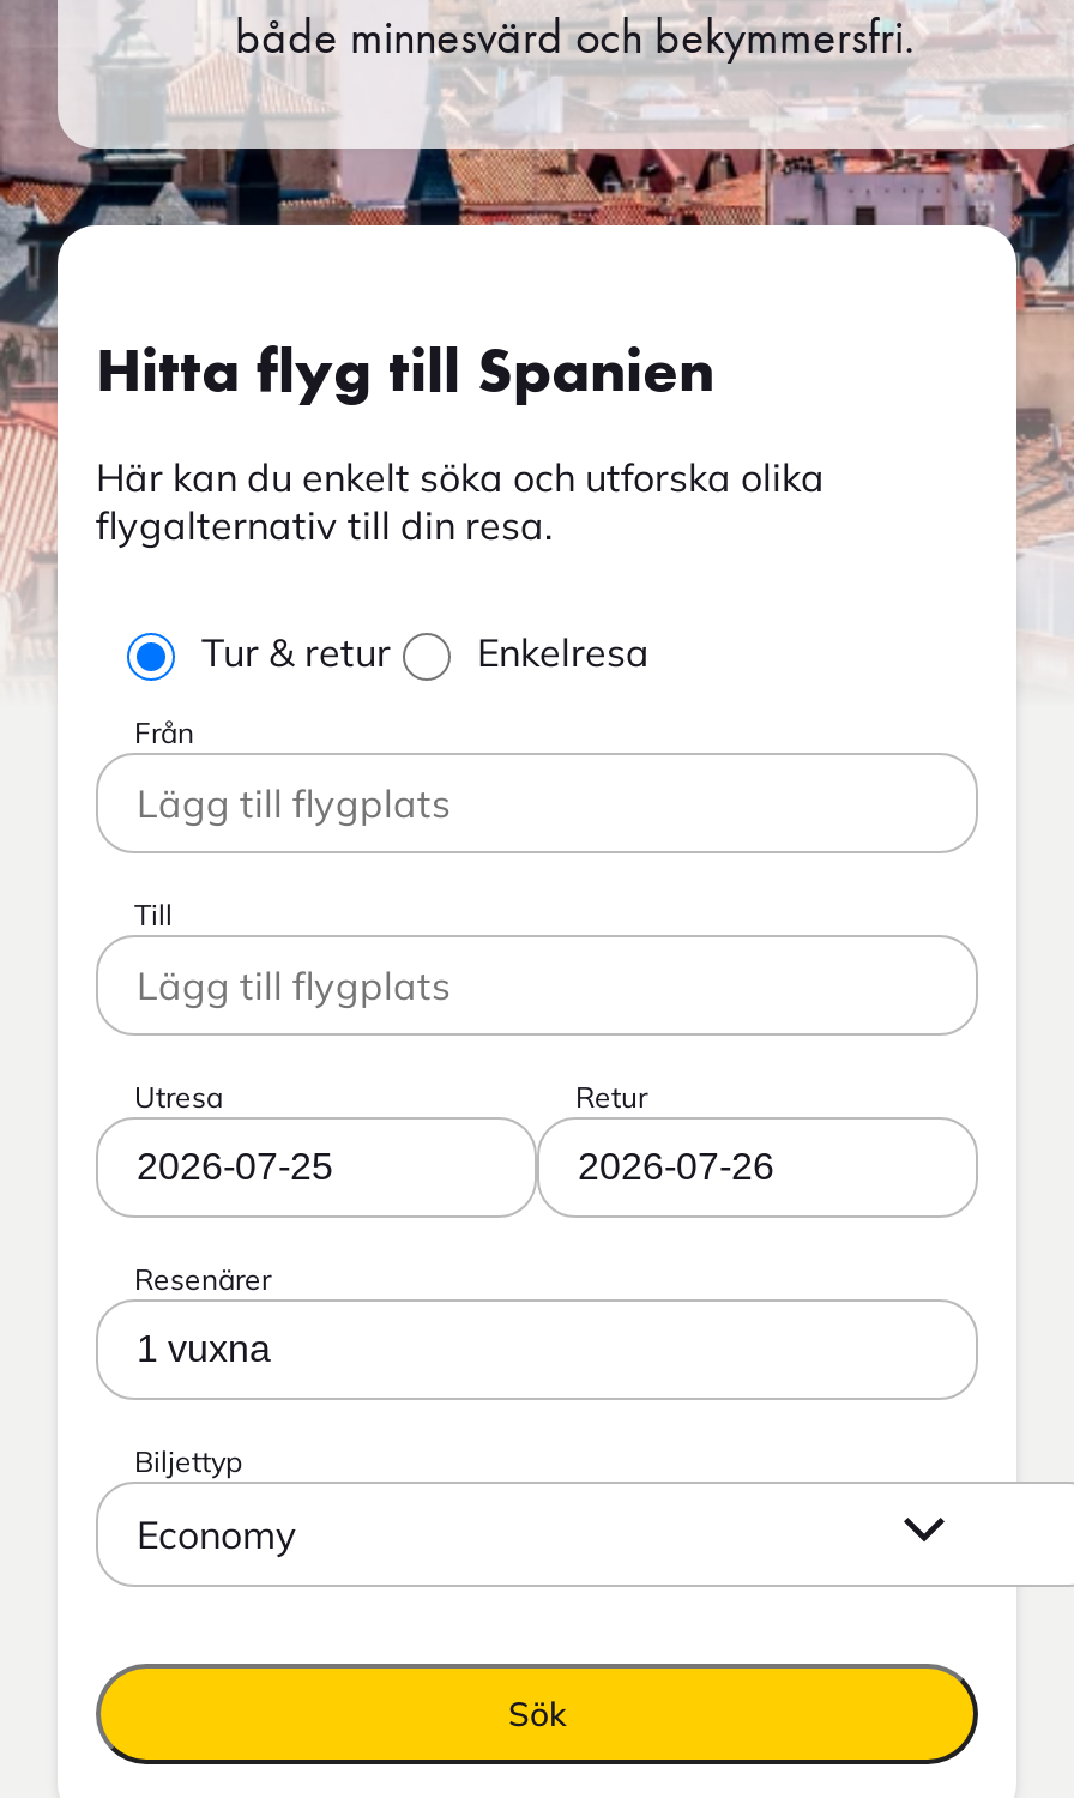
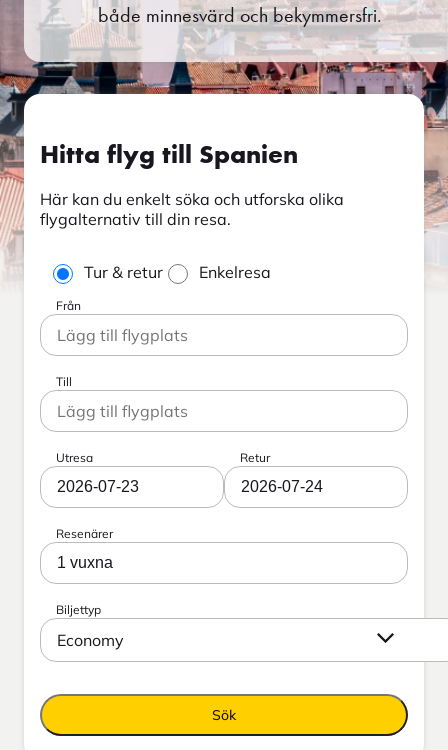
[137,1145,333,1186] 2026-07-25 -> [57,478,139,495] 2026-07-23
[578,1145,774,1186] 2026-07-26 -> [241,478,323,495] 2026-07-24

